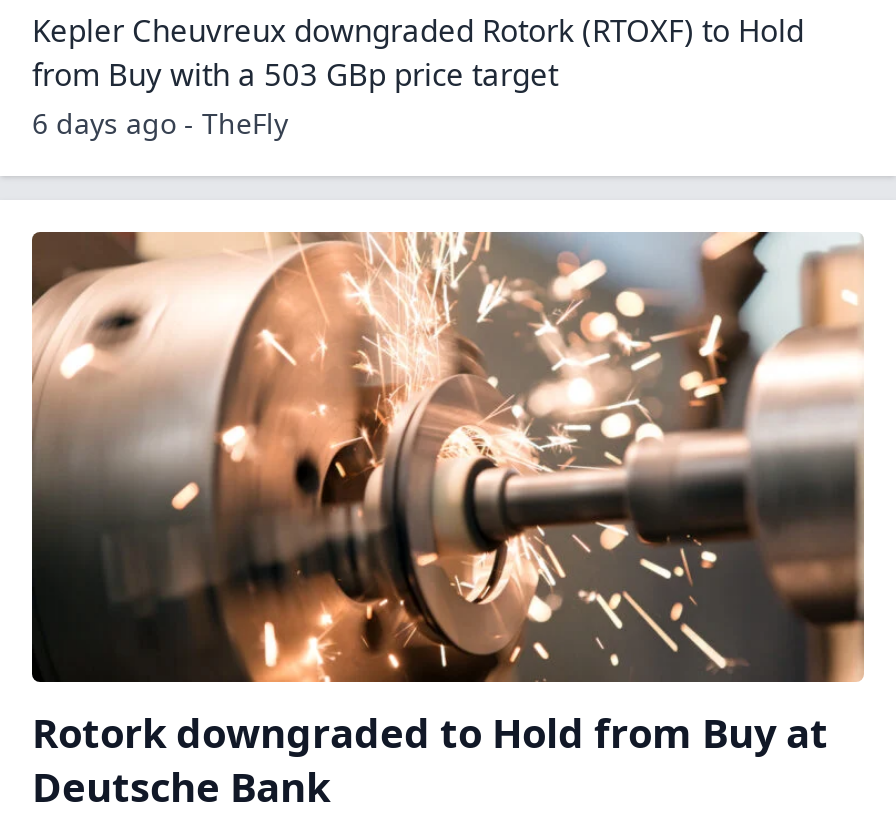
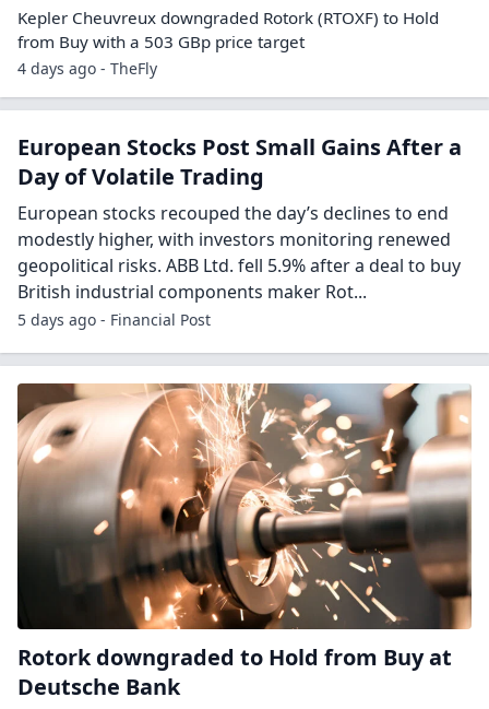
[32,103,288,141] 6 days ago - TheFly -> [17,57,462,329] 4 days ago - TheFly | European Stocks Post Small Gains After a | Day of Volatile Trading | European stocks recouped the day’s declines to end | modestly higher, with investors monitoring renewed | geopolitical risks. ABB Ltd. fell 5.9% after a deal to buy | British industrial components maker Rot... | 5 days ago - Financial Post

